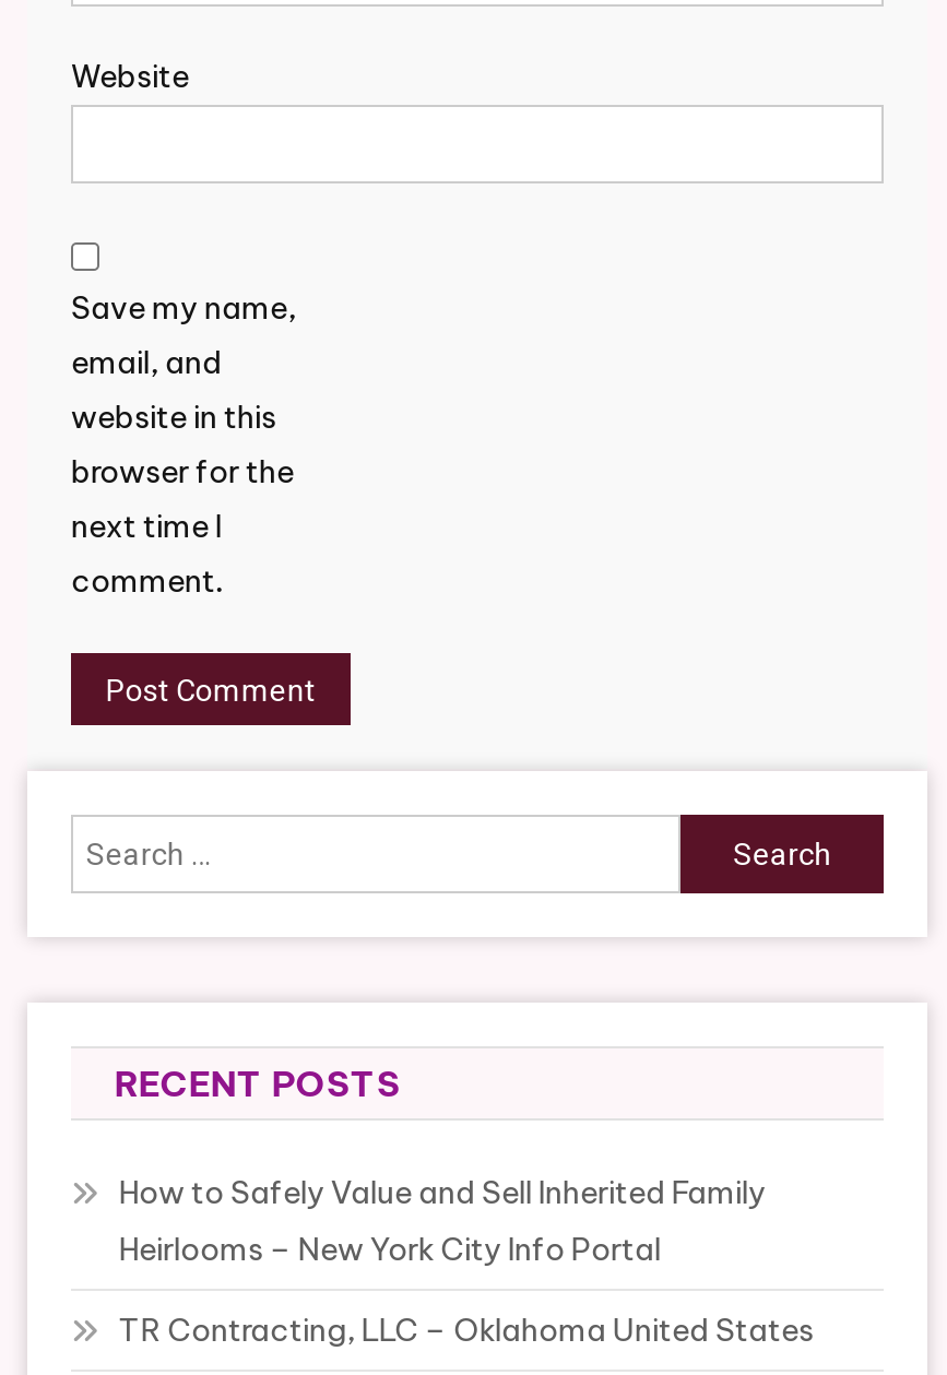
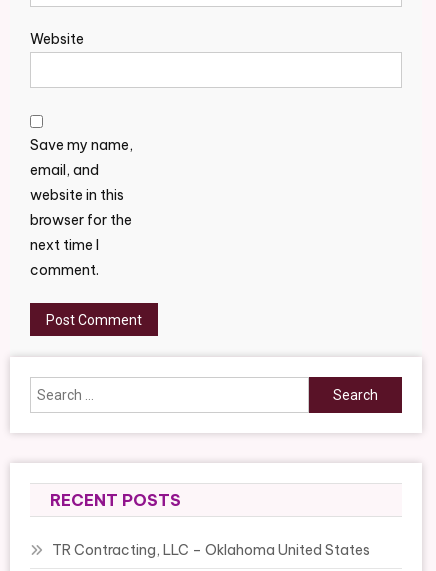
[119,1174,765,1270] How to Safely Value and Sell Inherited Family | Heirlooms – New York City Info Portal -> none

